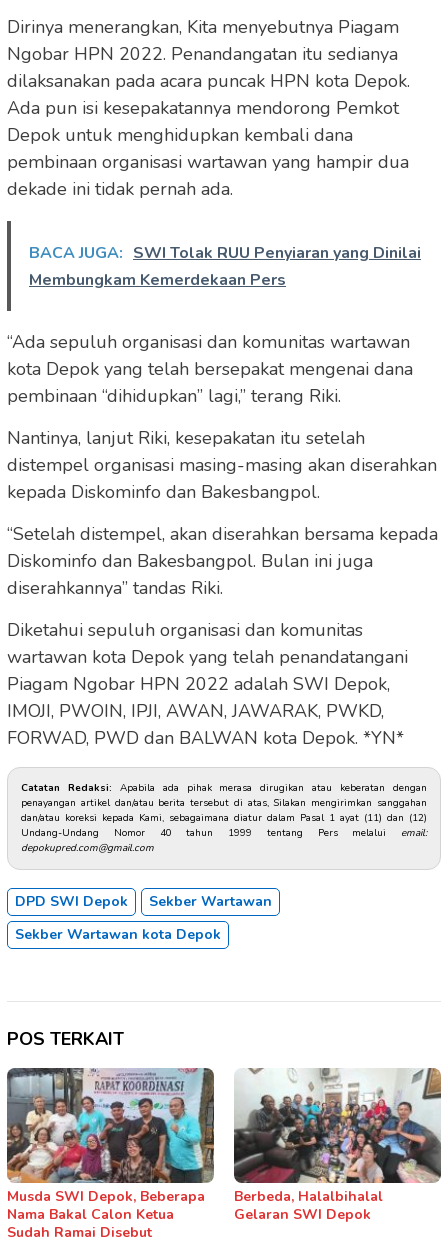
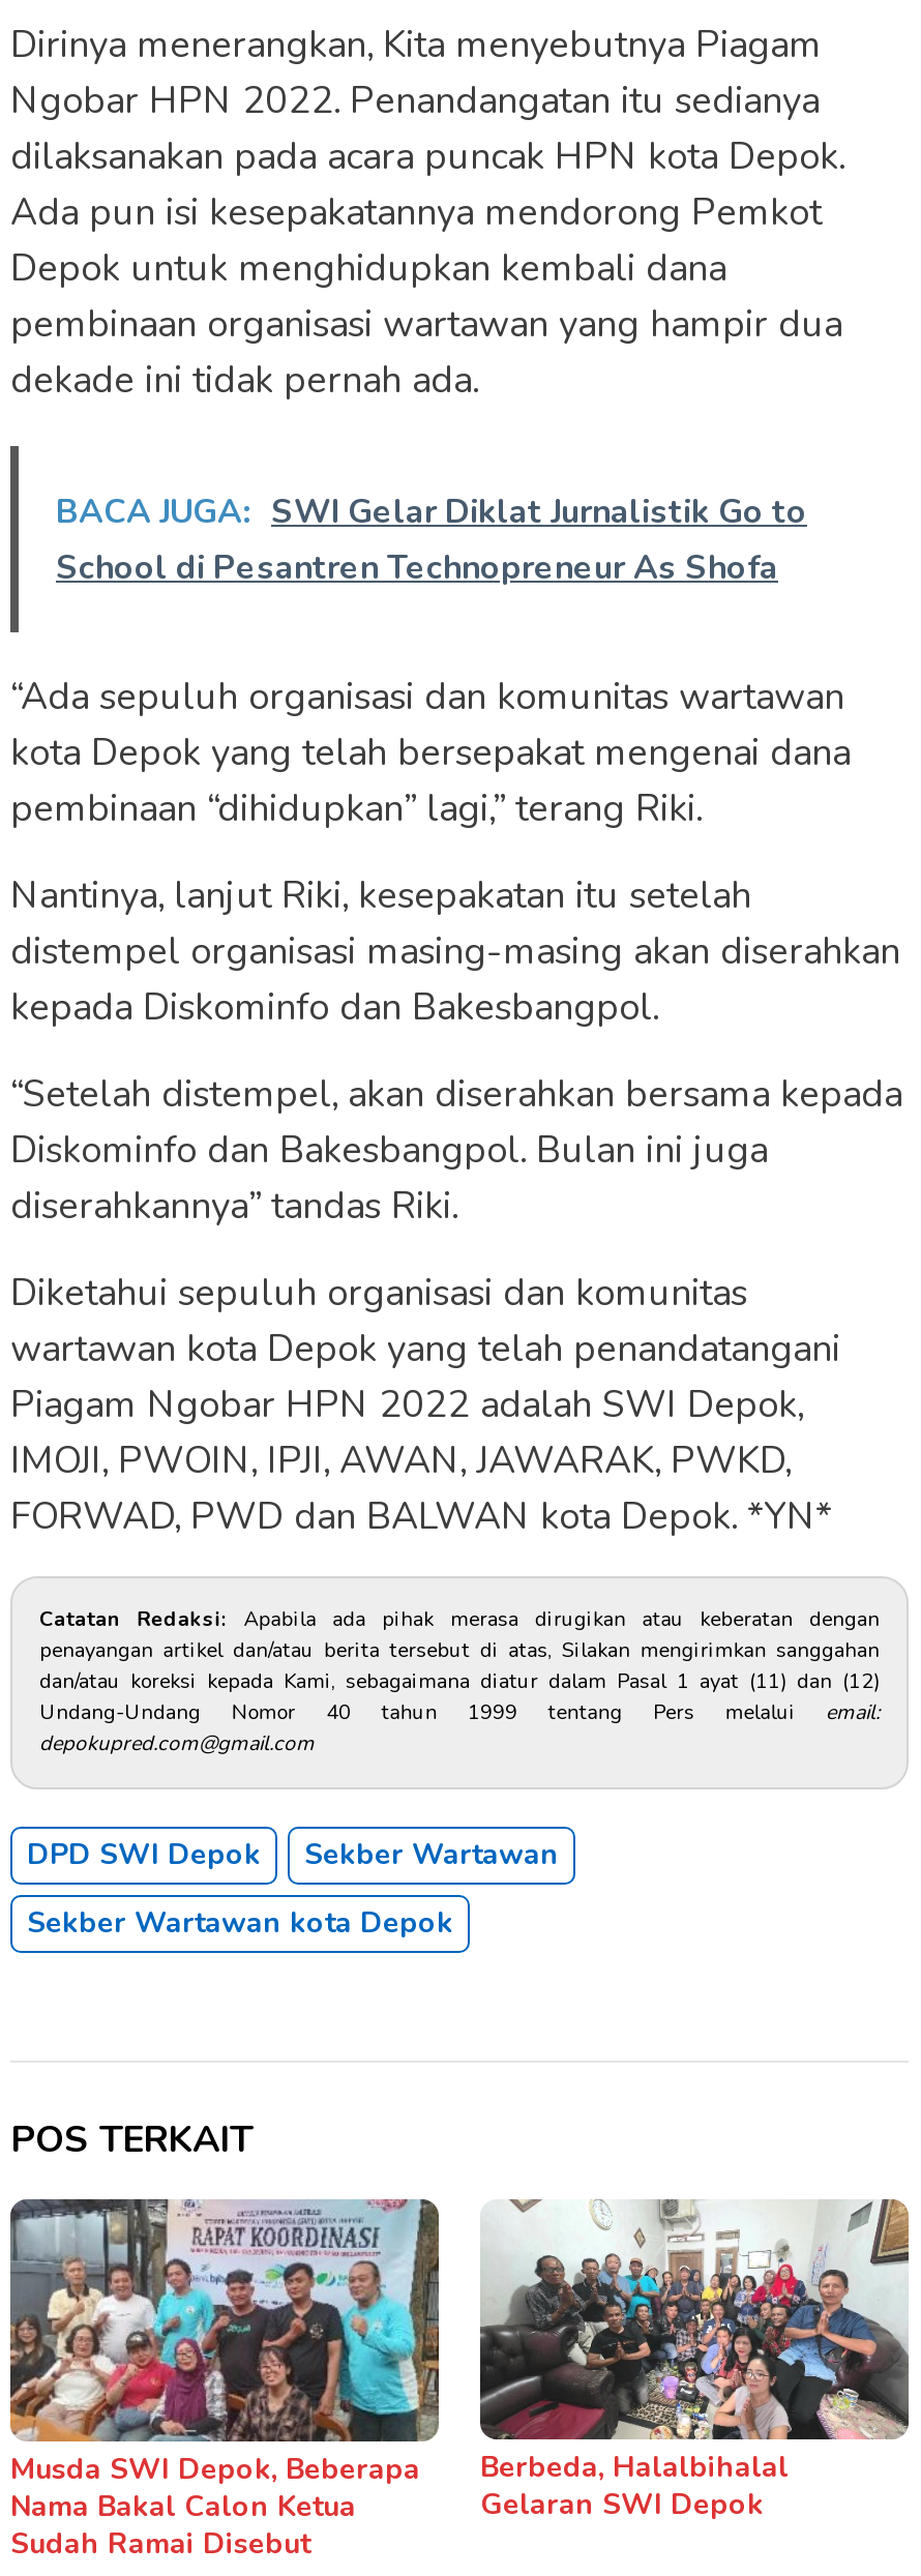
[29,241,421,290] BACA JUGA: SWI Tolak RUU Penyiaran yang Dinilai | Membungkam Kemerdekaan Pers -> [56,488,807,590] BACA JUGA: SWI Gelar Diklat Jurnalistik Go to | School di Pesantren Technopreneur As Shofa

